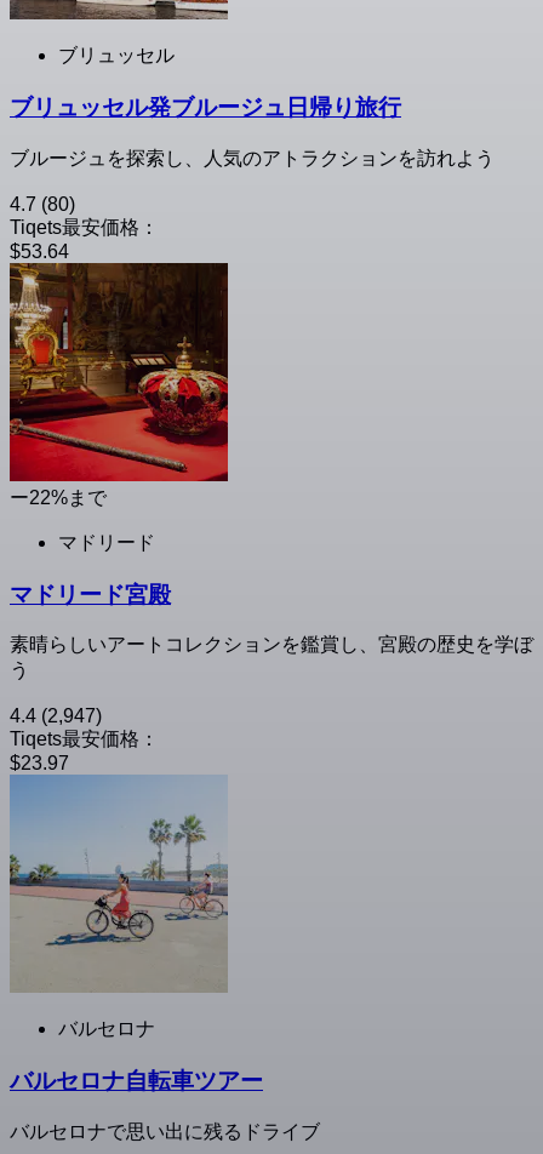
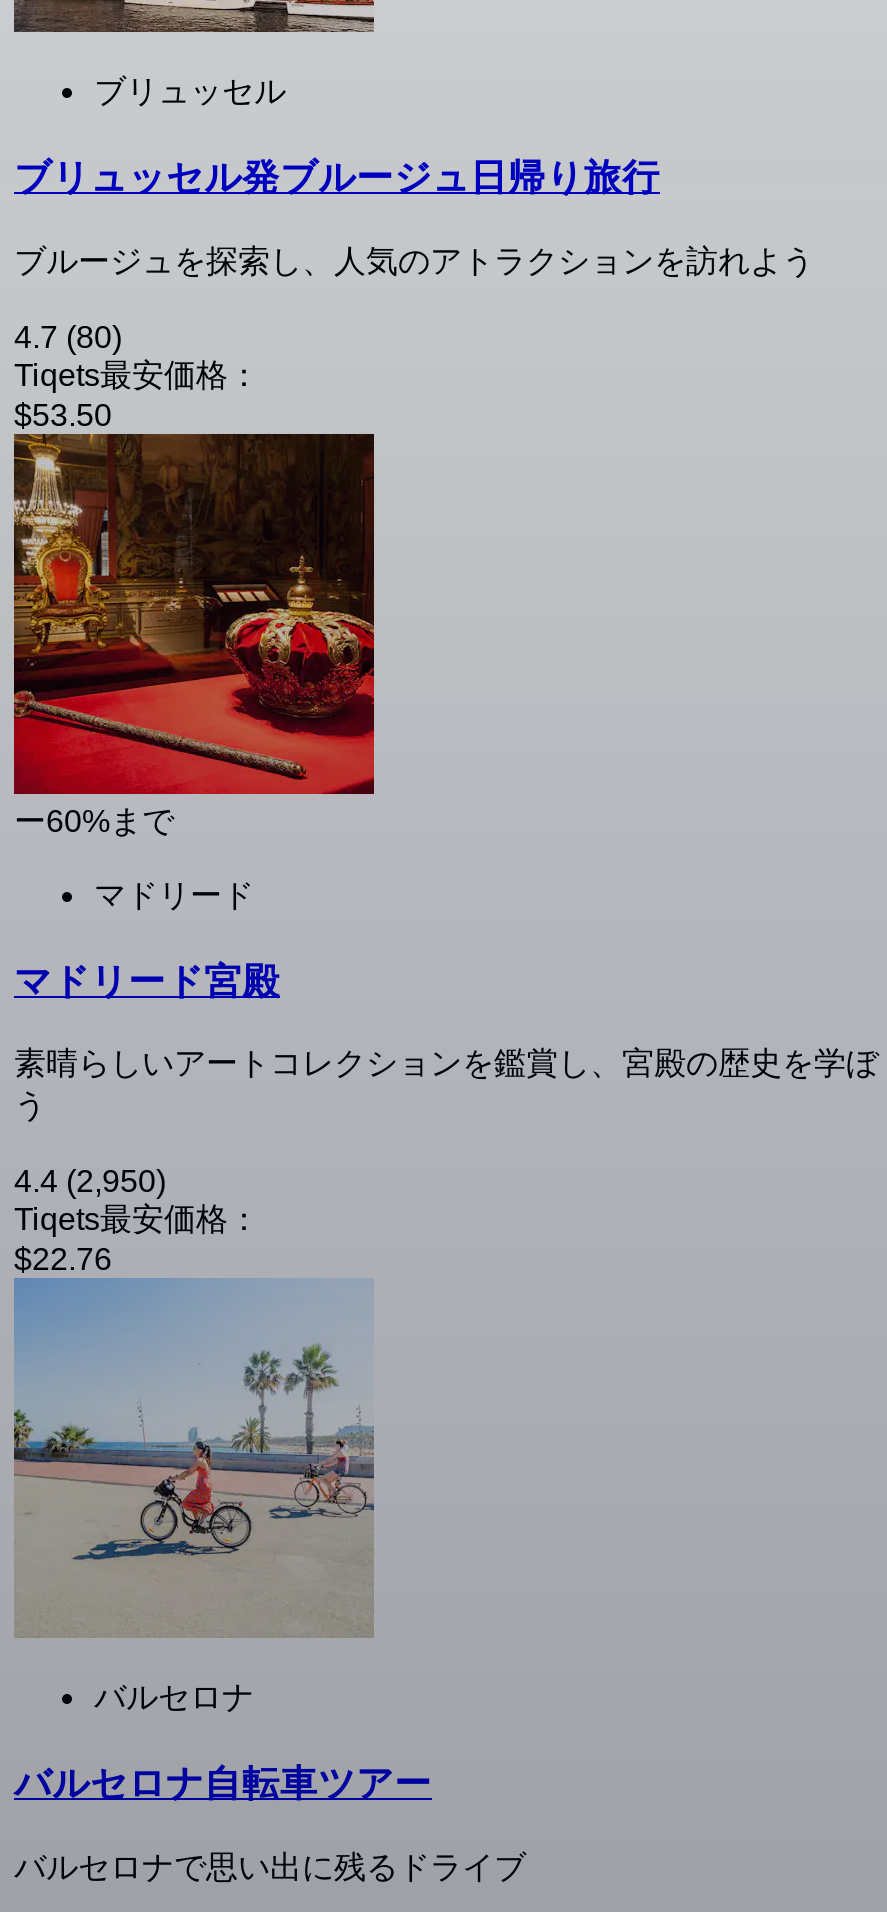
[10,241,69,262] $53.64 -> [14,398,112,432] $53.50
[10,487,107,508] ー22%まで -> [14,804,174,838] ー60%まで
[10,706,102,726] 4.4 (2,947) -> [14,1165,166,1199] 4.4 (2,950)
[10,753,69,774] $23.97 -> [14,1243,112,1277] $22.76

